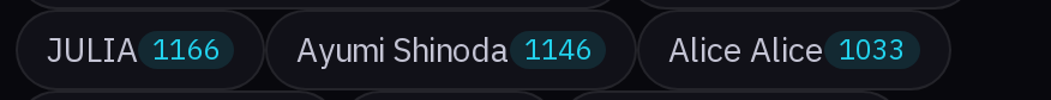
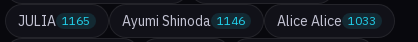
[47,28,906,71] JULIA 1166 Ayumi Shinoda 1146 Alice Alice 1033 -> [18,12,376,30] JULIA 1165 Ayumi Shinoda 1146 Alice Alice 1033

